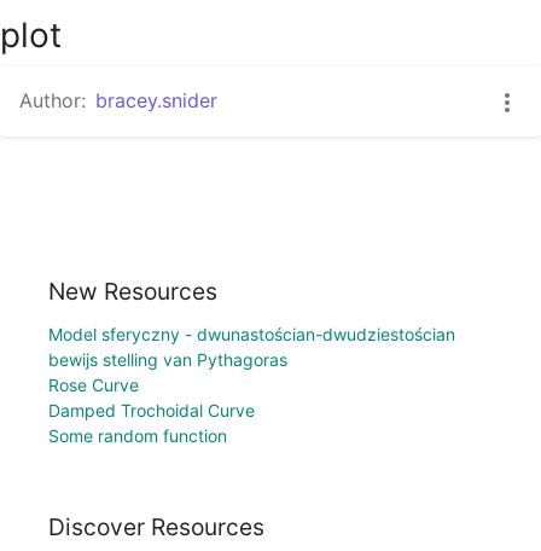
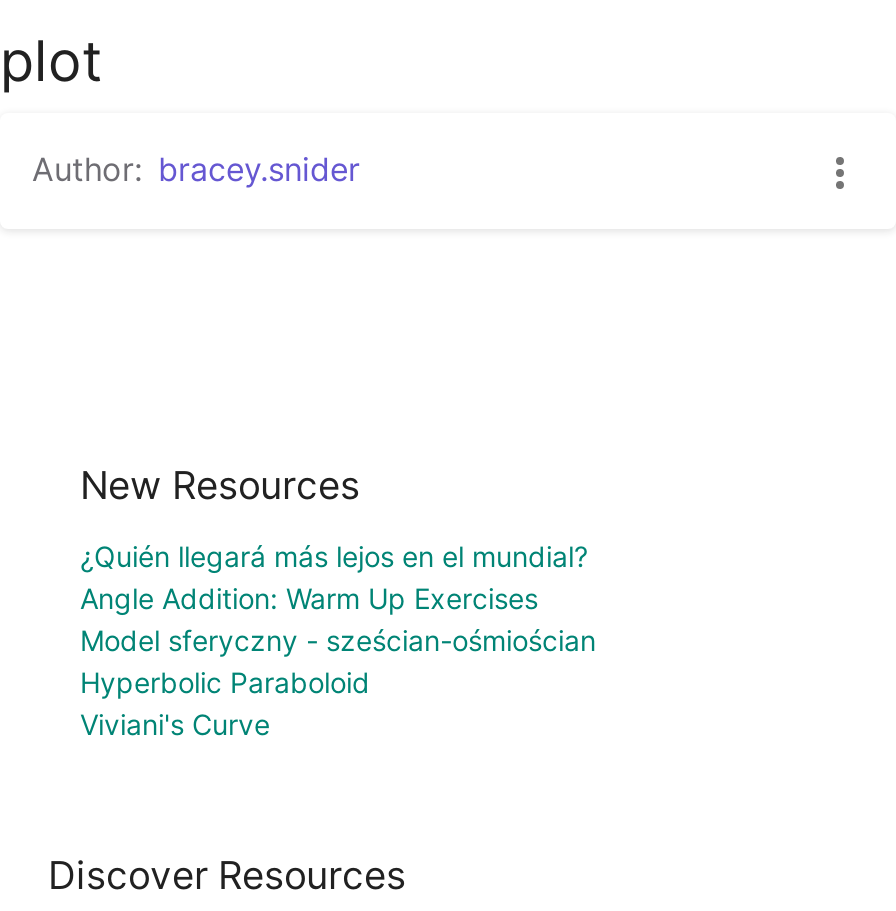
[48,324,455,446] Model sferyczny - dwunastościan-dwudziestościan | bewijs stelling van Pythagoras | Rose Curve | Damped Trochoidal Curve | Some random function -> [80,539,596,741] ¿Quién llegará más lejos en el mundial? | Angle Addition: Warm Up Exercises | Model sferyczny - sześcian-ośmiościan | Hyperbolic Paraboloid | Viviani's Curve

